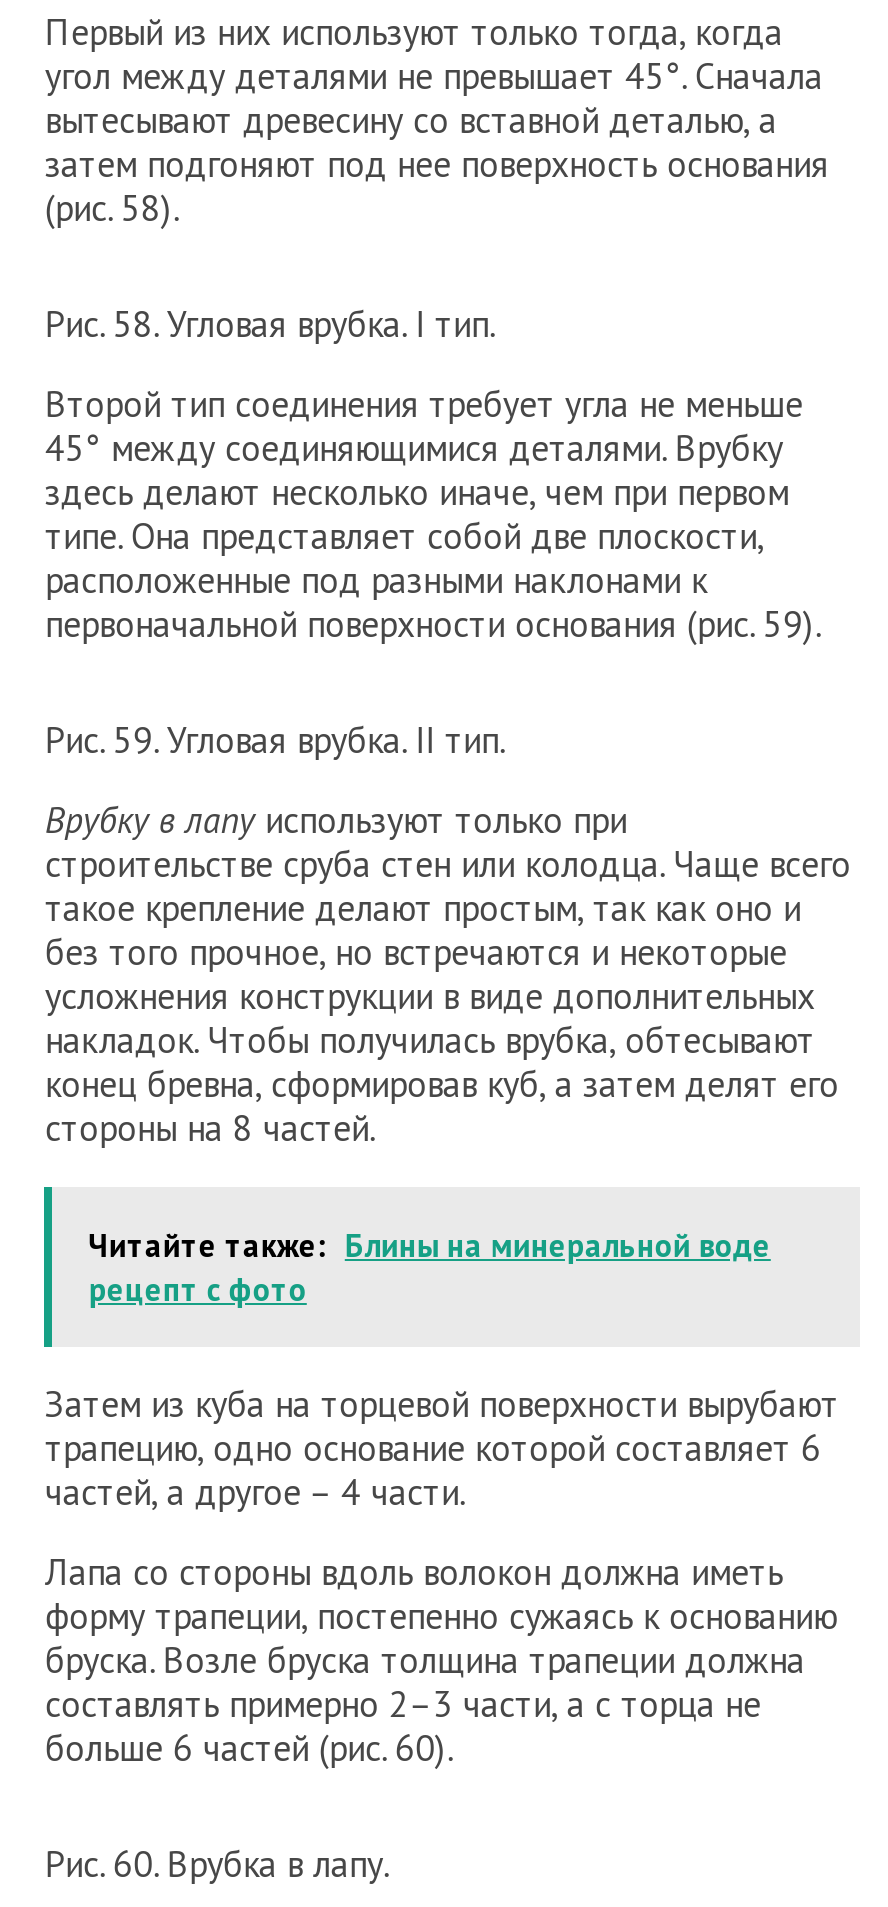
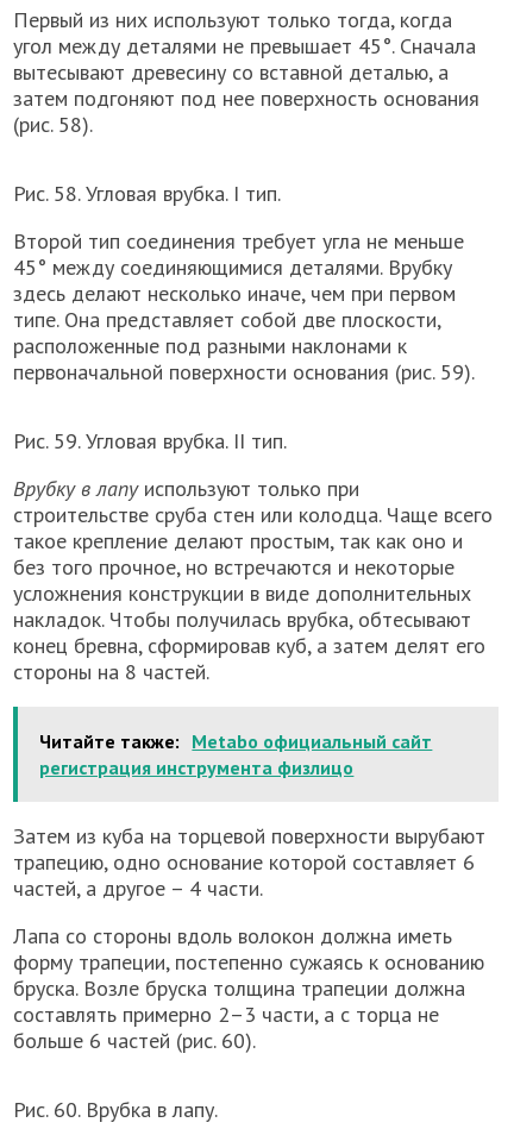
[89,1225,771,1309] Читайте также: Блины на минеральной воде | рецепт с фото -> [40,729,432,779] Читайте также: Metabo официальный сайт | регистрация инструмента физлицо

